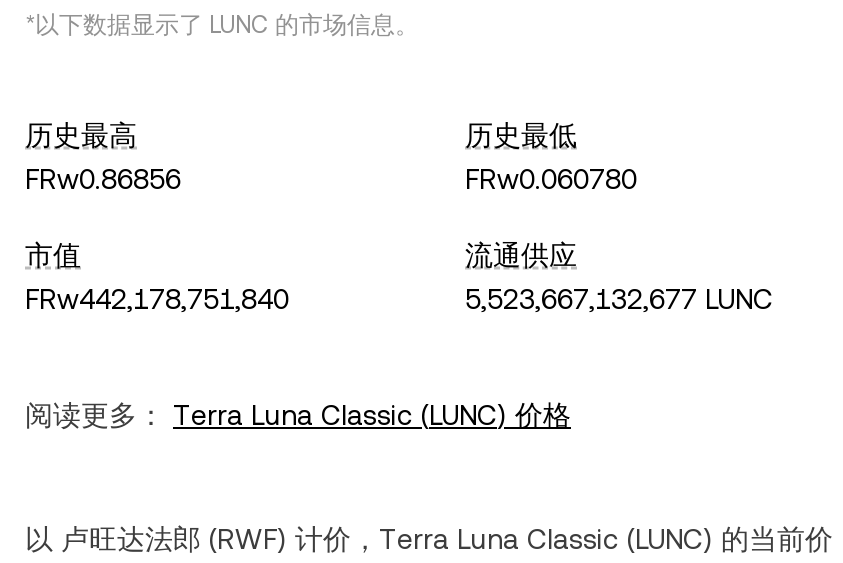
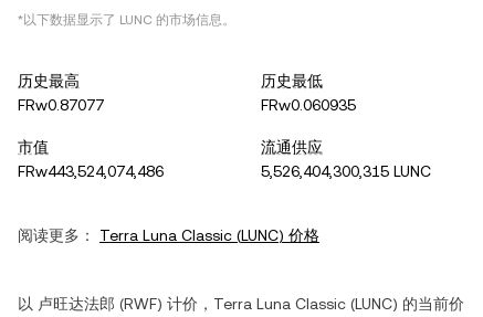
[25,163,181,195] FRw0.86856 -> [18,96,104,114] FRw0.87077
[465,163,637,195] FRw0.060780 -> [261,96,356,114] FRw0.060935
[25,283,289,315] FRw442,178,751,840 -> [18,162,164,180] FRw443,524,074,486
[465,283,773,315] 5,523,667,132,677 LUNC -> [261,162,431,180] 5,526,404,300,315 LUNC

